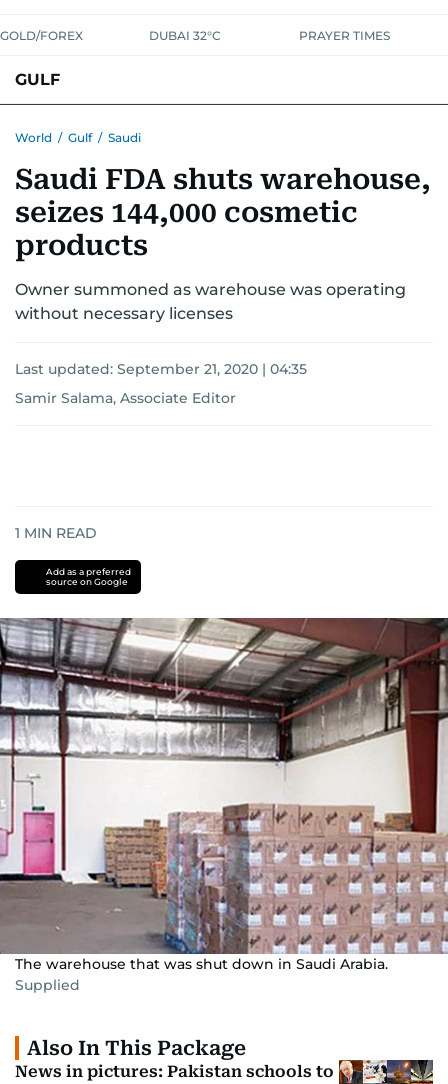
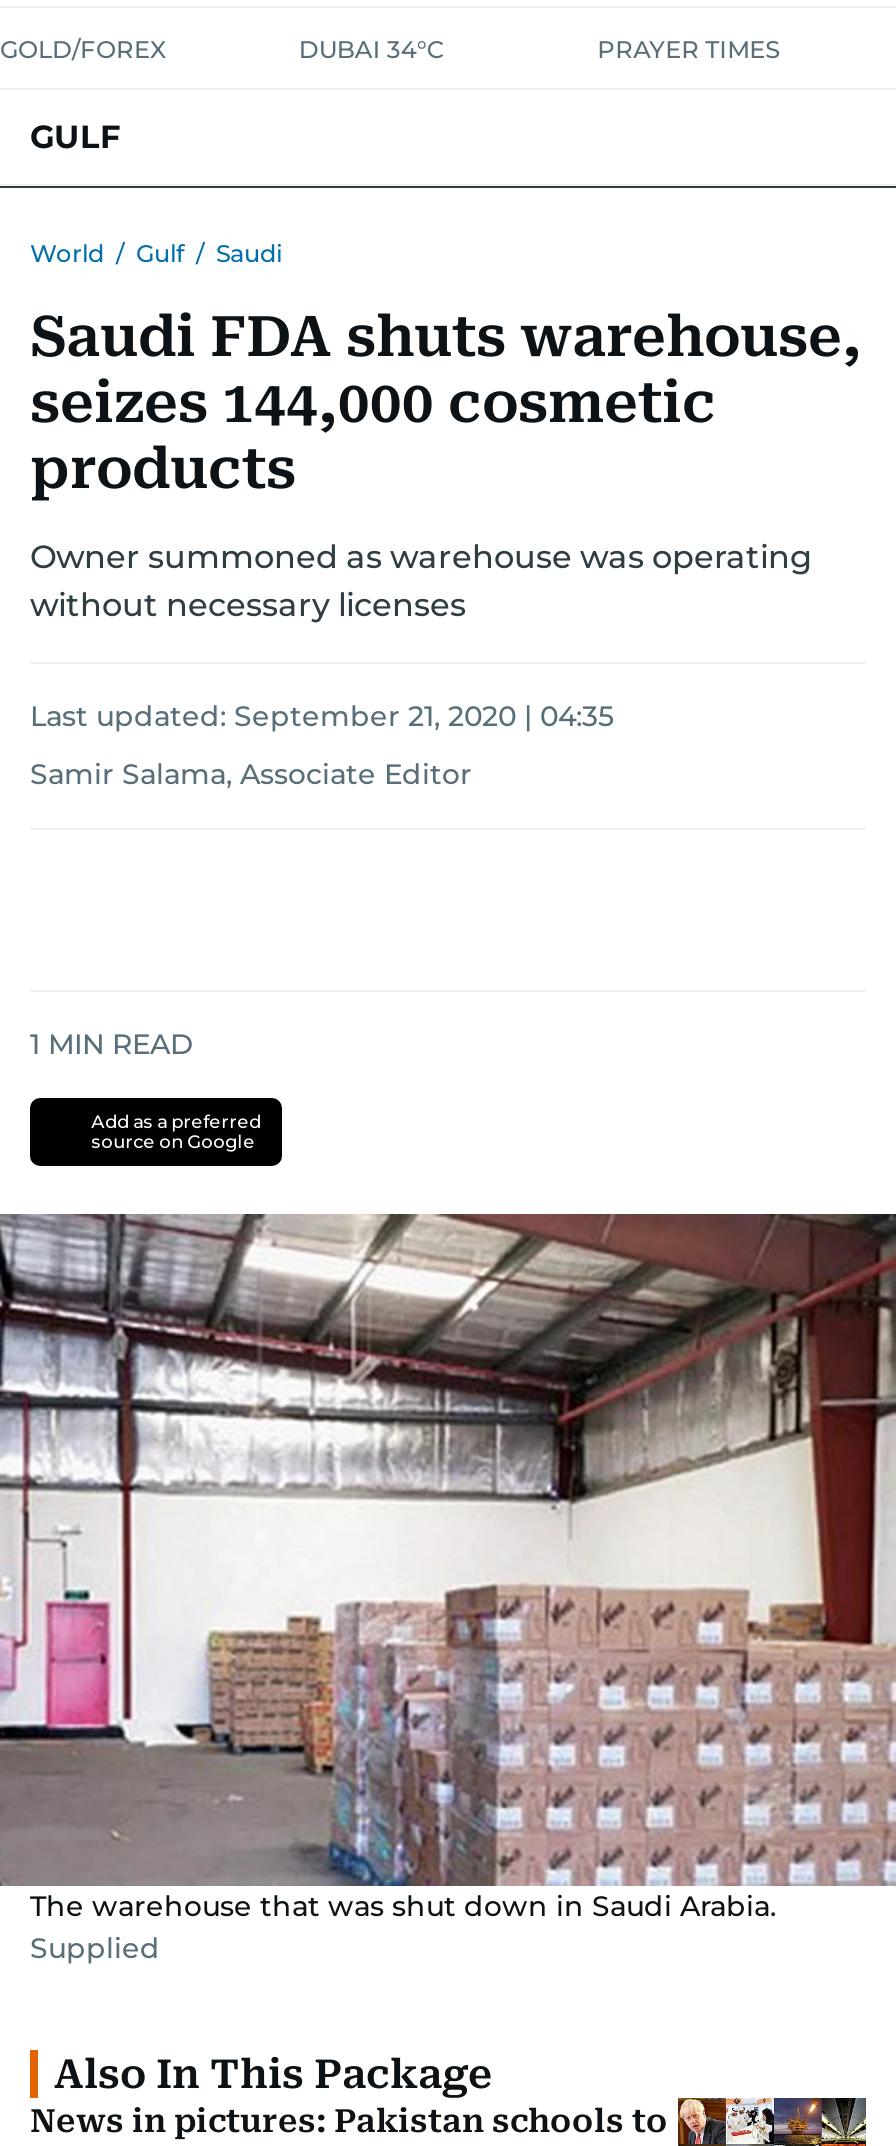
[149,28,221,43] DUBAI 32°C -> [299,34,445,64] DUBAI 34°C

